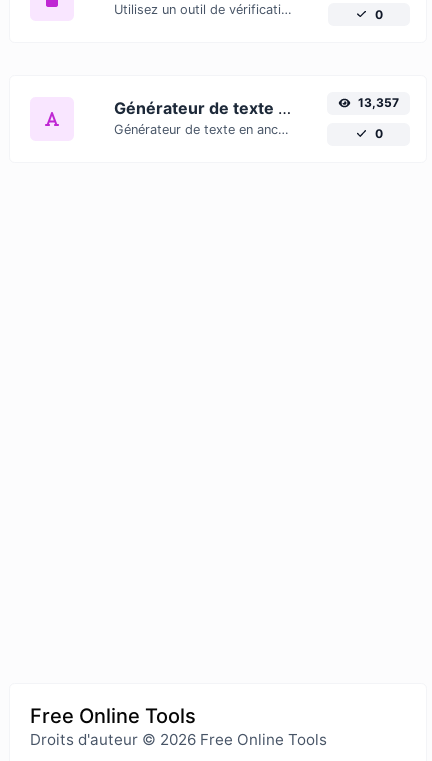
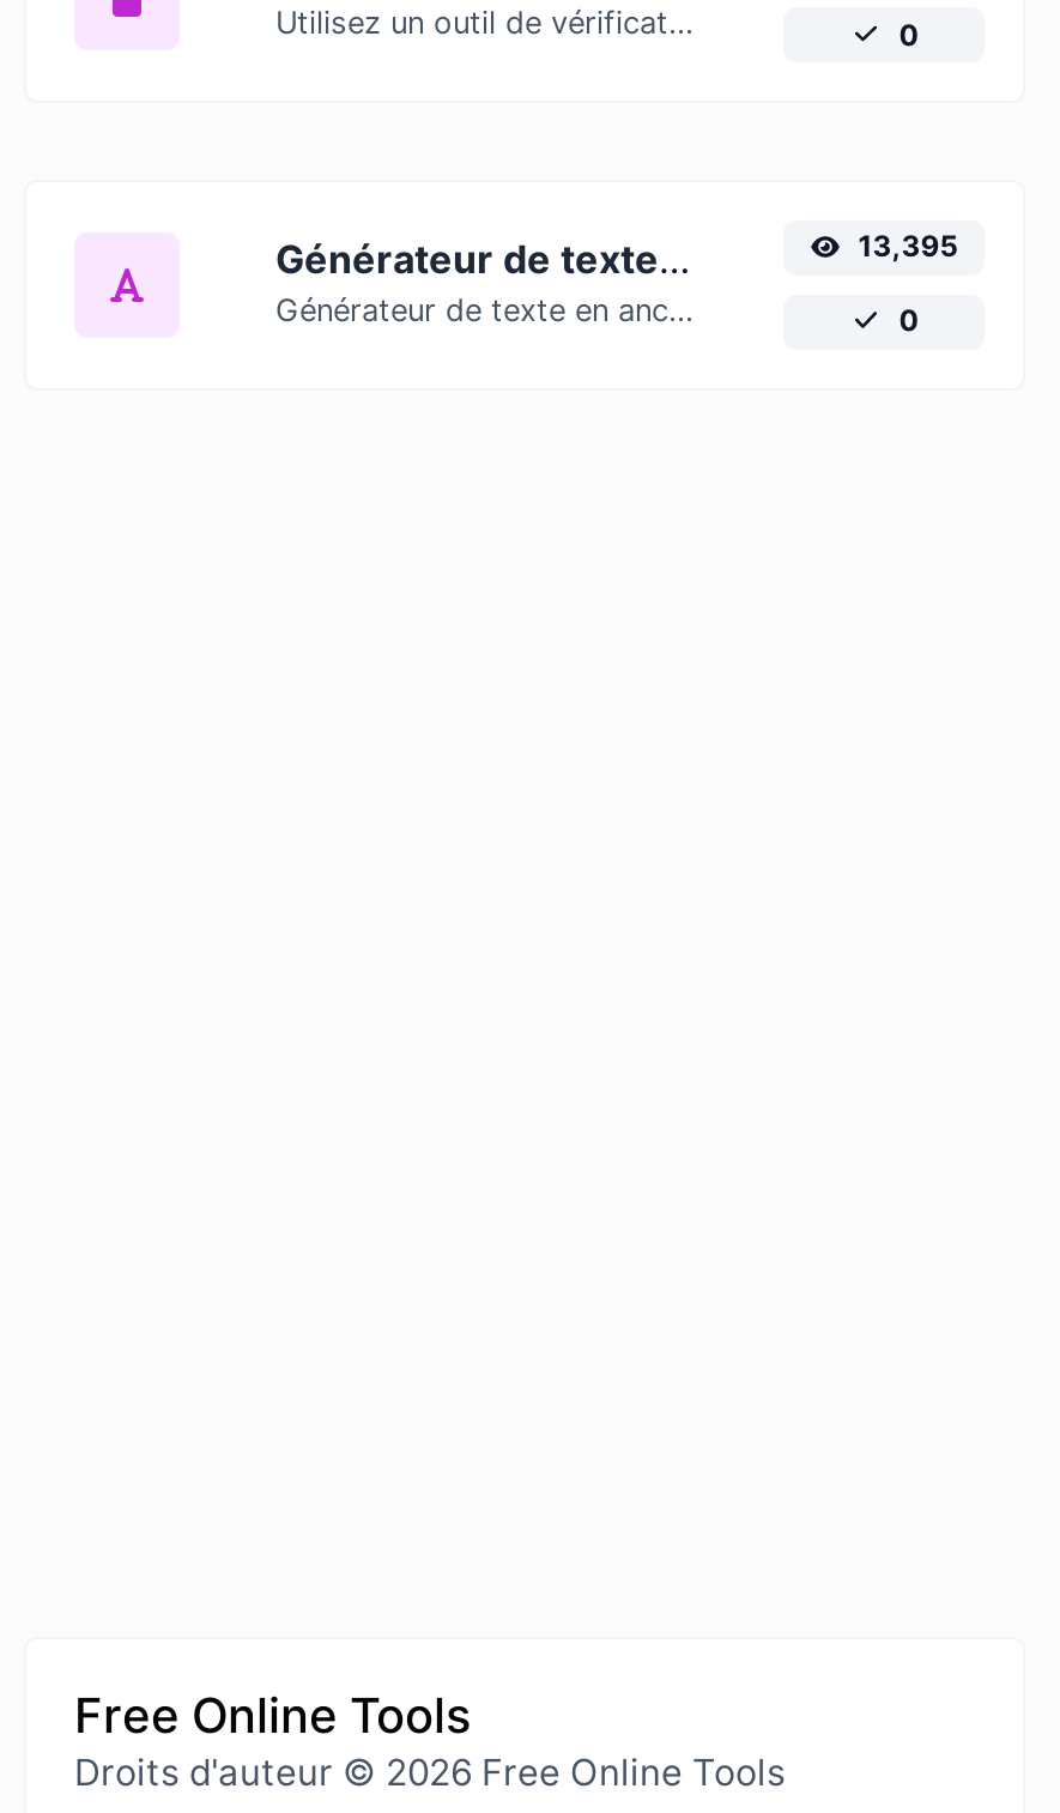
[355,95,399,110] 13,357 -> [851,228,959,264] 13,395

